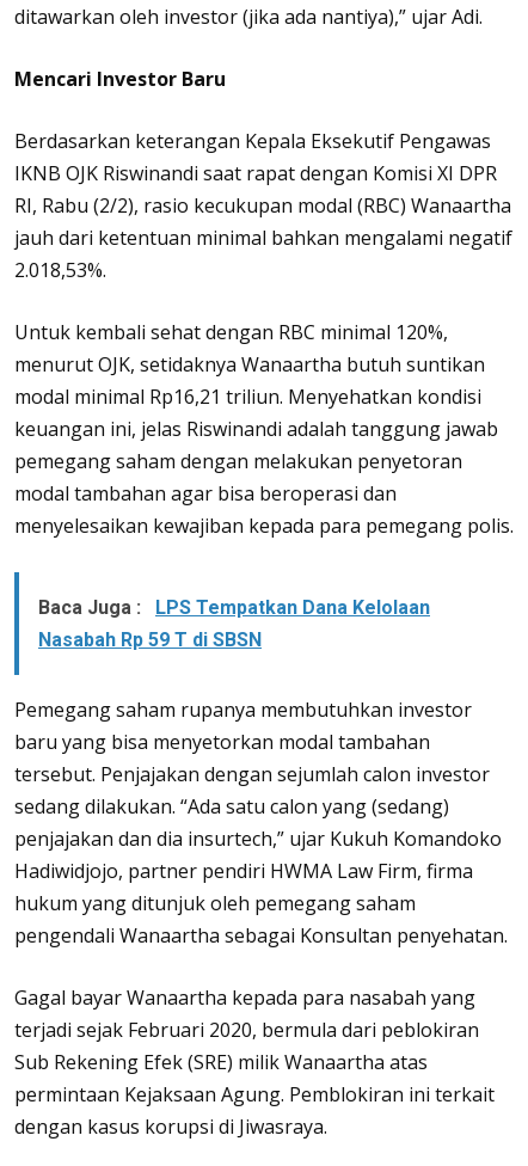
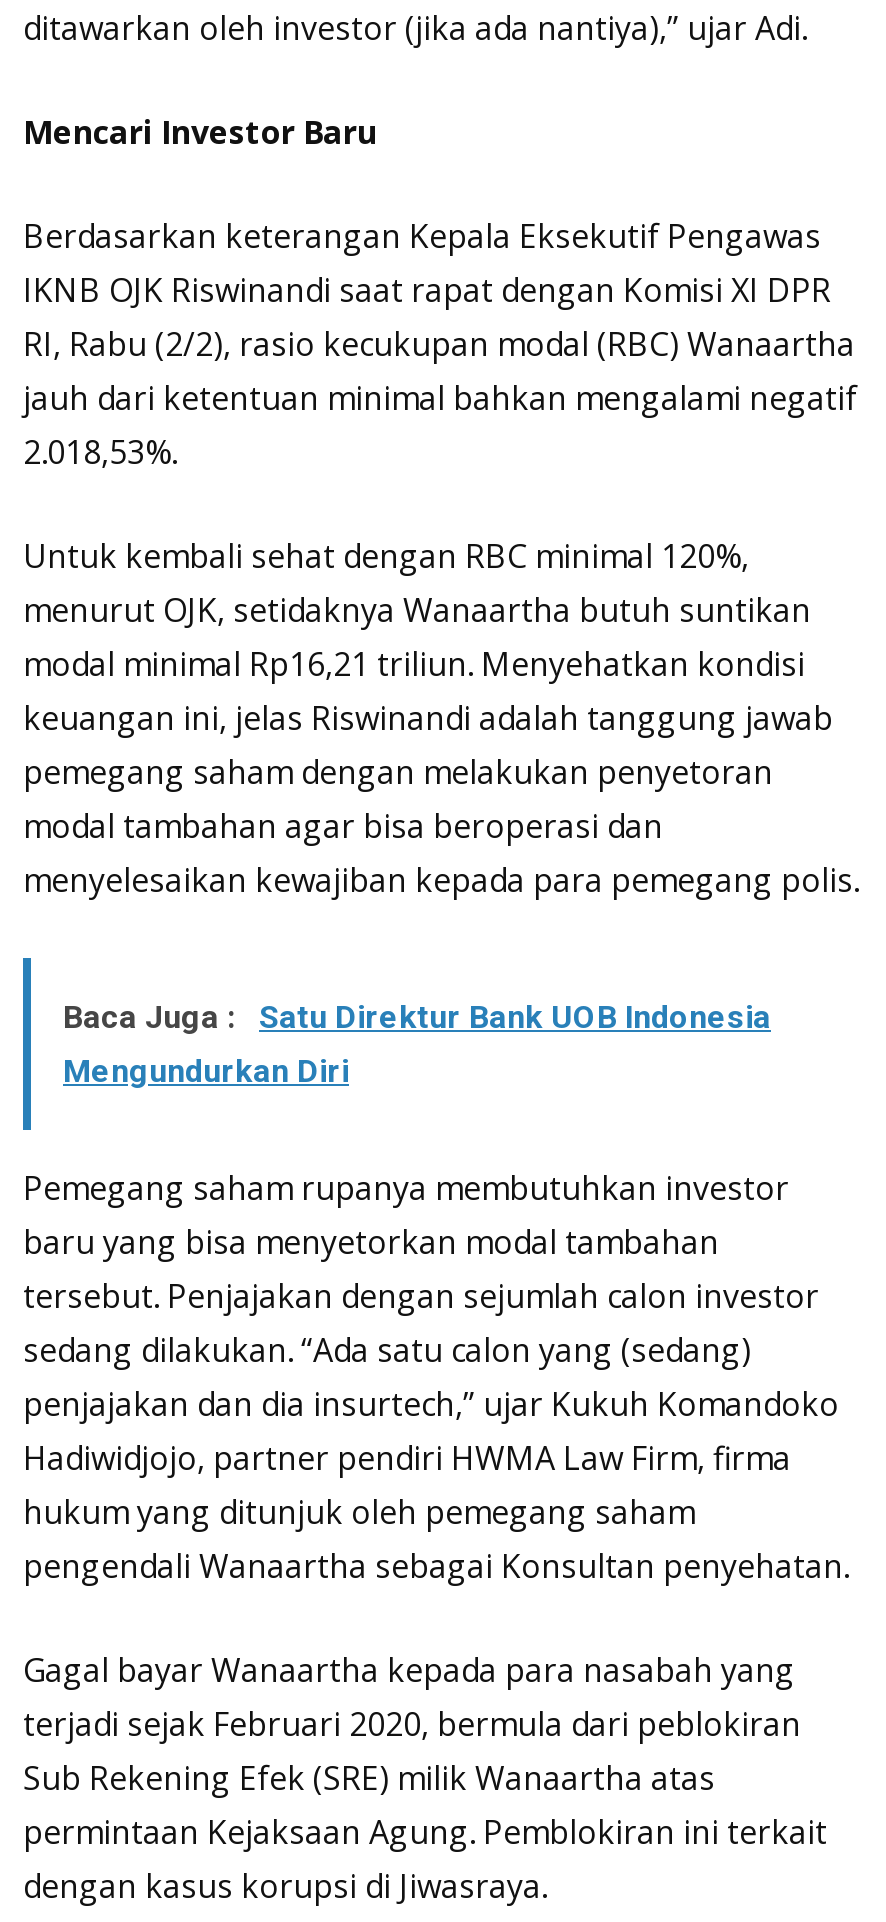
[38,596,430,651] Baca Juga : LPS Tempatkan Dana Kelolaan | Nasabah Rp 59 T di SBSN -> [63,998,771,1090] Baca Juga : Satu Direktur Bank UOB Indonesia | Mengundurkan Diri

